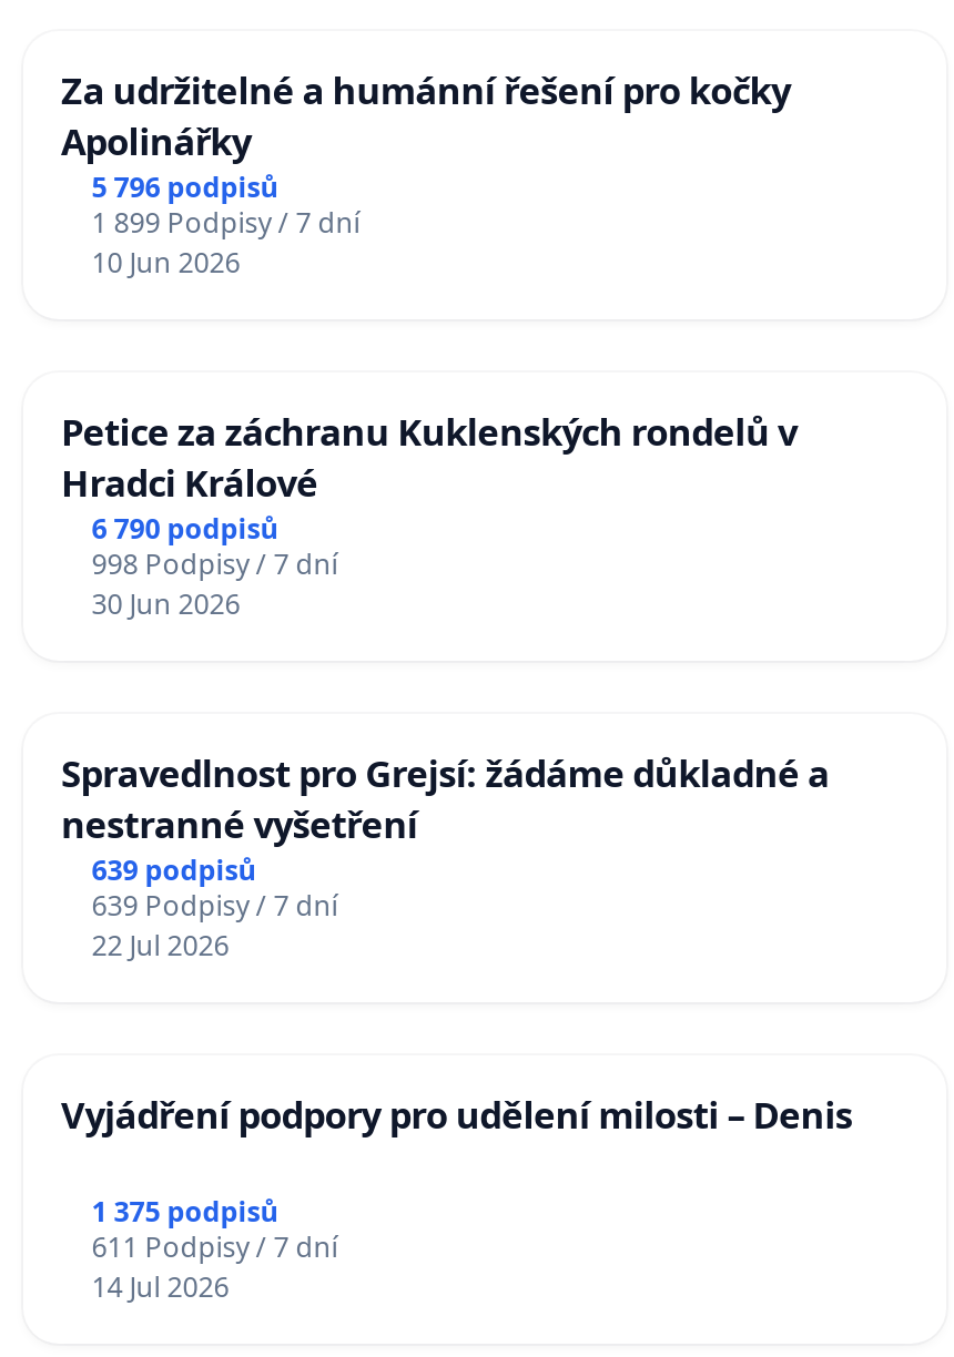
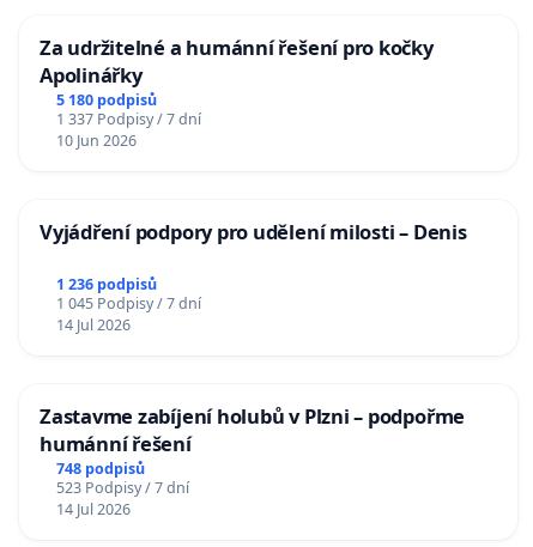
[92,168,278,206] 5 796 podpisů -> [56,90,157,110] 5 180 podpisů
[92,204,360,241] 1 899 Podpisy / 7 dní -> [56,109,201,129] 1 337 Podpisy / 7 dní
[61,405,829,963] Petice za záchranu Kuklenských rondelů v | Hradci Králové | 6 790 podpisů | 998 Podpisy / 7 dní | 30 Jun 2026 | Spravedlnost pro Grejsí: žádáme důkladné a | nestranné vyšetření | 639 podpisů | 639 Podpisy / 7 dní | 22 Jul 2026 -> none
moved [61,1088,852,1139] -> [40,218,467,245]: Vyjádření podpory pro udělení milosti – Denis
[92,1192,338,1265] 1 375 podpisů | 611 Podpisy / 7 dní -> [40,274,465,497] 1 236 podpisů | 1 045 Podpisy / 7 dní | 14 Jul 2026 | Zastavme zabíjení holubů v Plzni – podpořme | humánní řešení | 748 podpisů | 523 Podpisy / 7 dní

